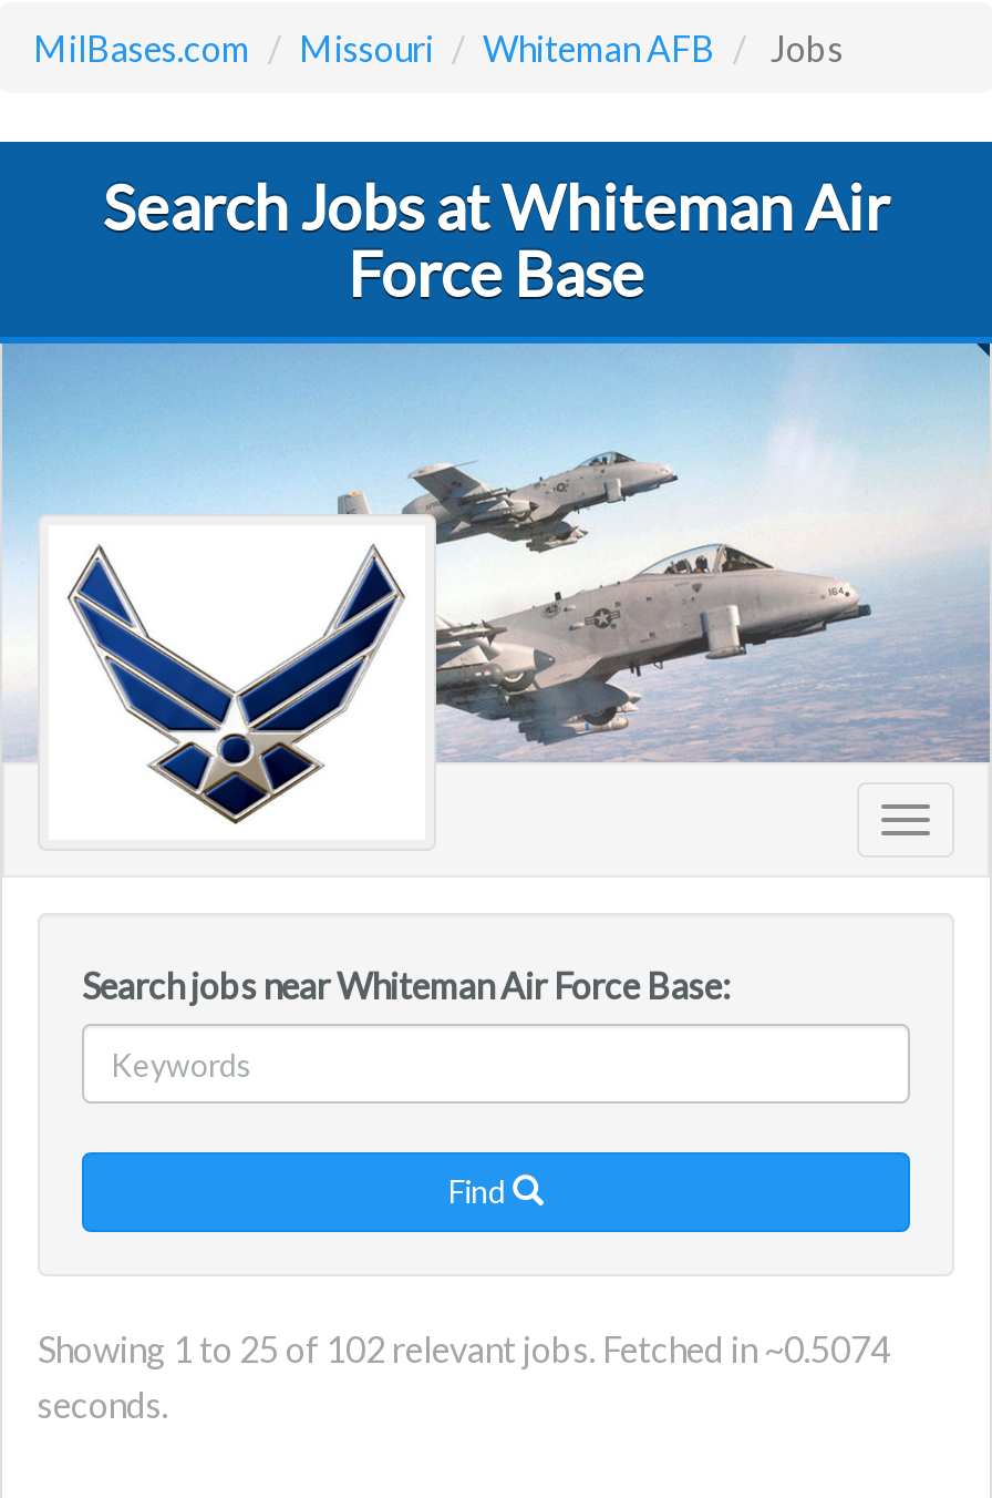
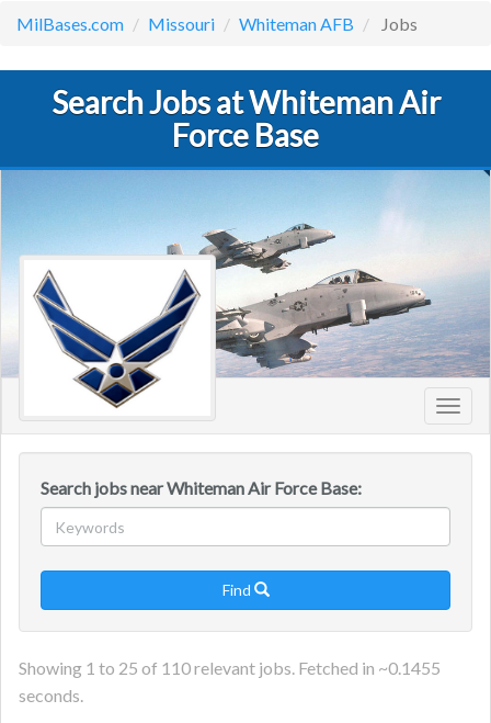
[38,1328,890,1370] Showing 1 to 25 of 102 relevant jobs. Fetched in ~0.5074 -> [19,658,441,678] Showing 1 to 25 of 110 relevant jobs. Fetched in ~0.1455

